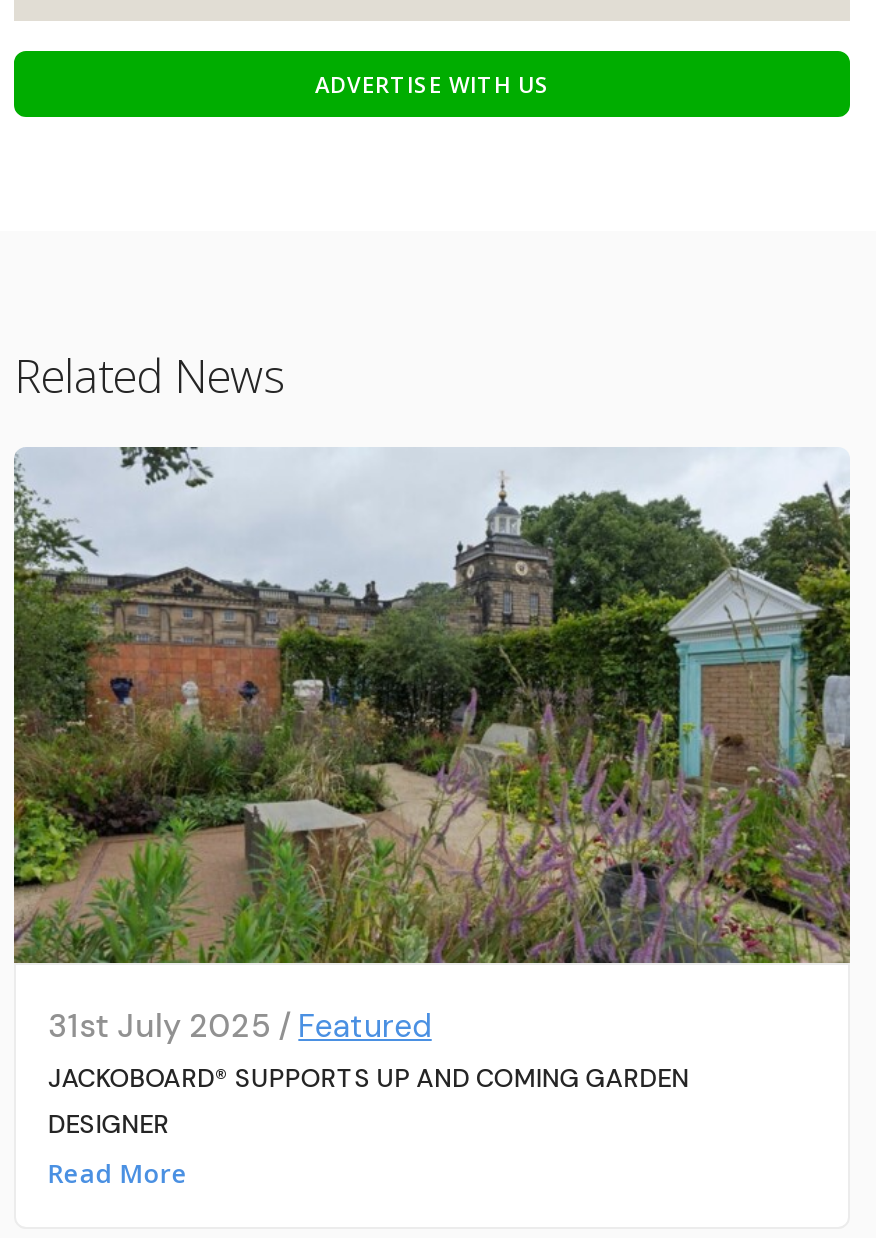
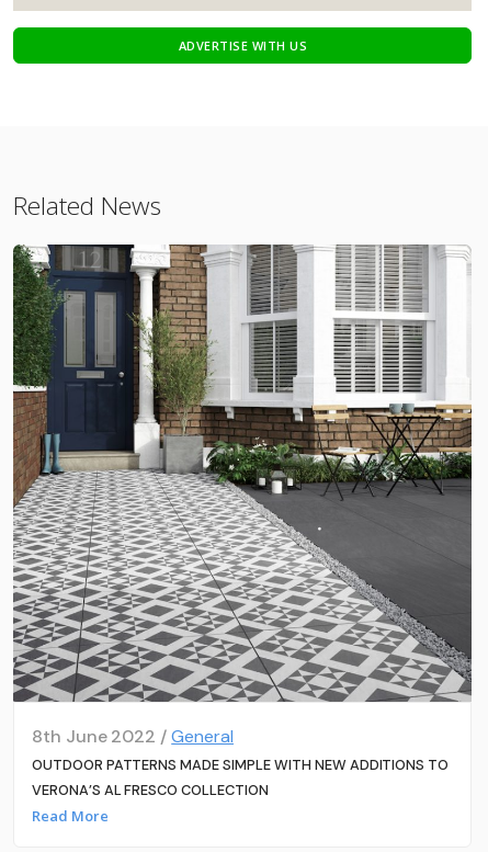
[12,447,850,1141] [image] | 31st July 2025 / Featured | JACKOBOARD® SUPPORTS UP AND COMING GARDEN | DESIGNER -> [13,243,472,799] [image] | 8th June 2022 / General | OUTDOOR PATTERNS MADE SIMPLE WITH NEW ADDITIONS TO | VERONA’S AL FRESCO COLLECTION

